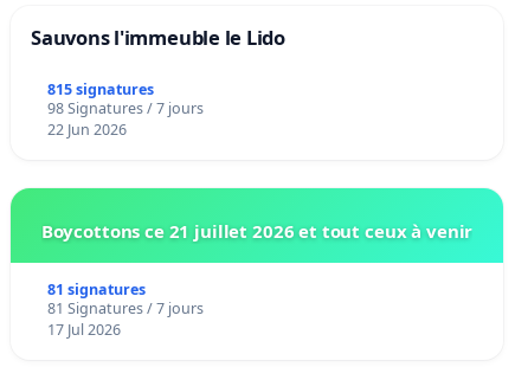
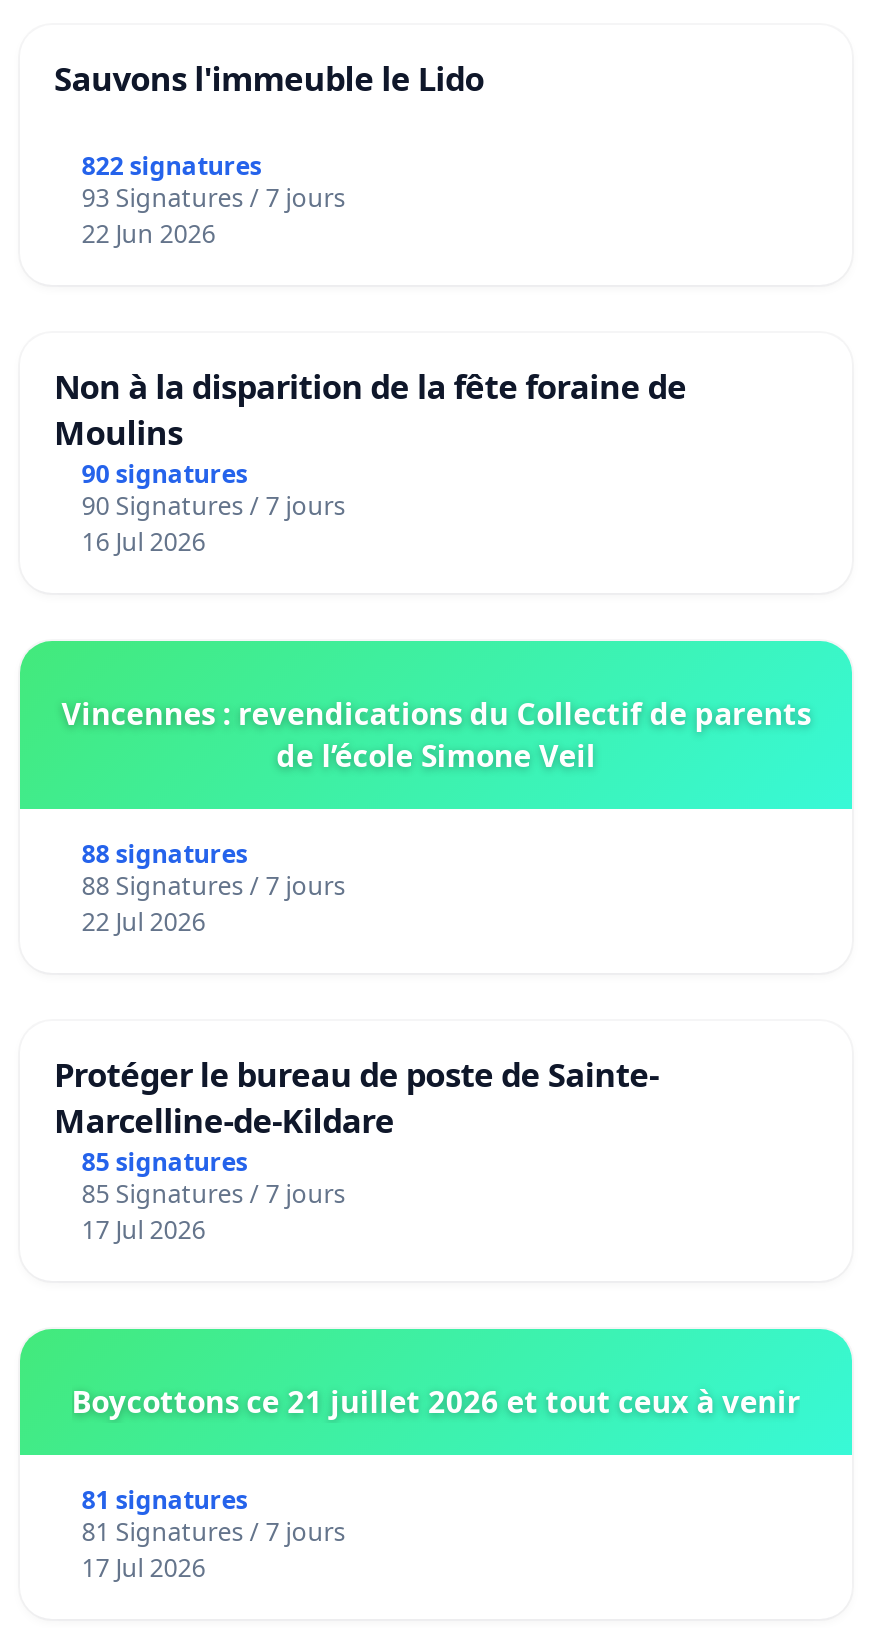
[47,79,154,99] 815 signatures -> [82,149,262,183] 822 signatures
[47,98,203,118] 98 Signatures / 7 jours -> [82,181,346,215] 93 Signatures / 7 jours
none -> [18,638,854,1246] [image] | Vincennes : revendications du Collectif de parents | de l’école Simone Veil | 88 signatures | 88 Signatures / 7 jours | 22 Jul 2026 | Protéger le bureau de poste de Sainte- | Marcelline-de-Kildare | 85 signatures | 85 Signatures / 7 jours | 17 Jul 2026
none -> [54,363,687,559] Non à la disparition de la fête foraine de | Moulins | 90 signatures | 90 Signatures / 7 jours | 16 Jul 2026

